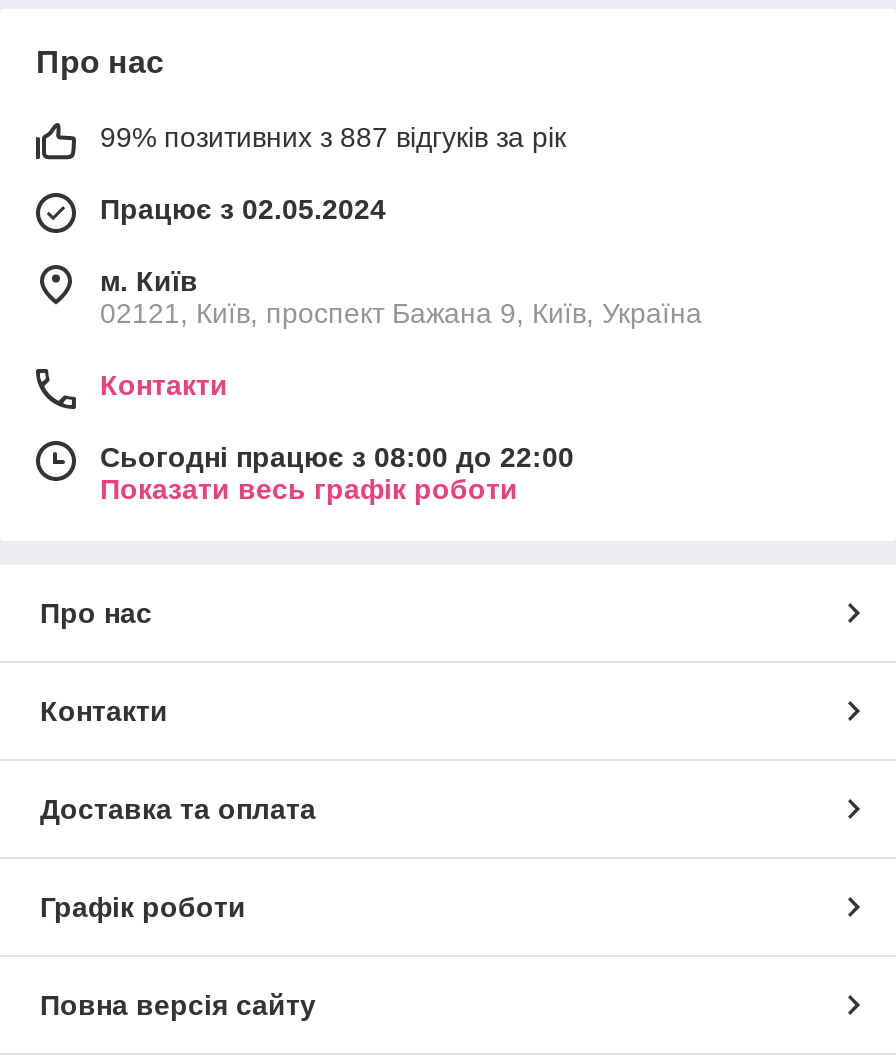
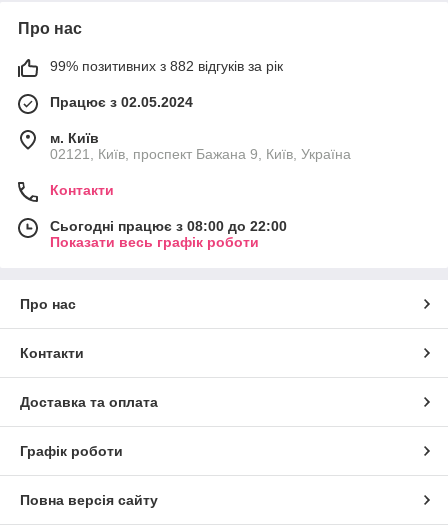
[100,121,566,153] 99% позитивних з 887 відгуків за рік -> [50,58,283,74] 99% позитивних з 882 відгуків за рік

